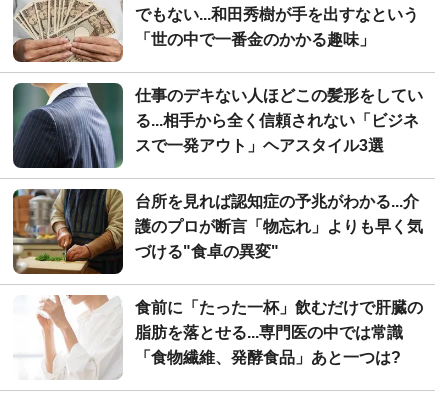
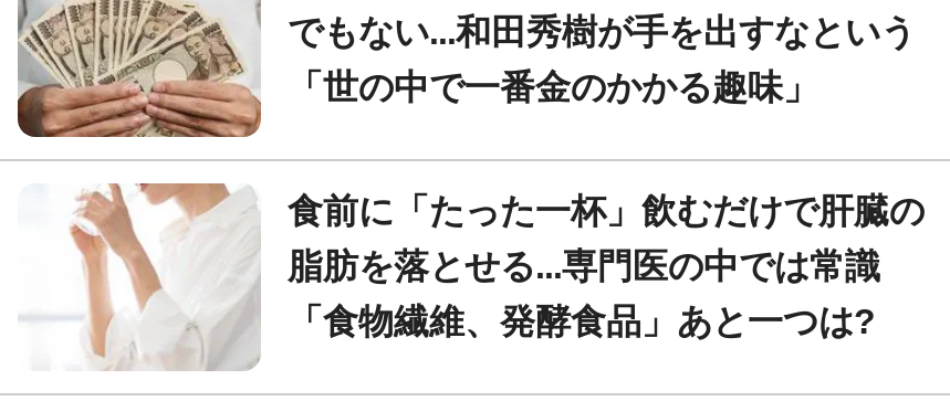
[13,82,423,259] [image] | 仕事のデキない人ほどこの髪形をしてい | る...相手から全く信頼されない「ビジネ | スで一発アウト」ヘアスタイル3選 | 台所を見れば認知症の予兆がわかる...介 | 護のプロが断言「物忘れ」よりも早く気 | づける"食卓の異変" -> none
[12,188,123,275] [image] -> none

